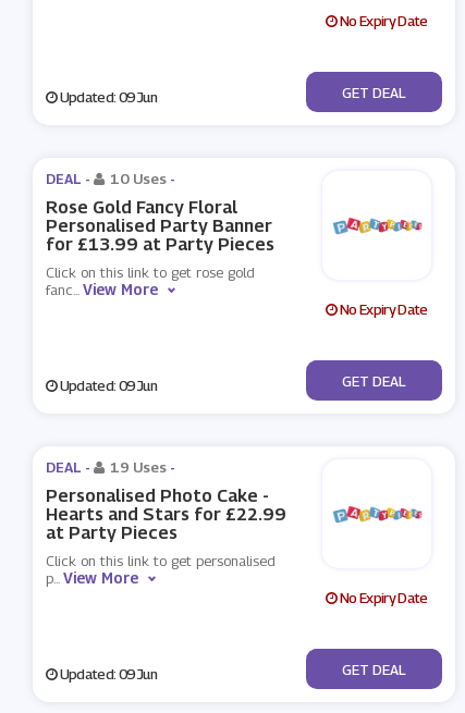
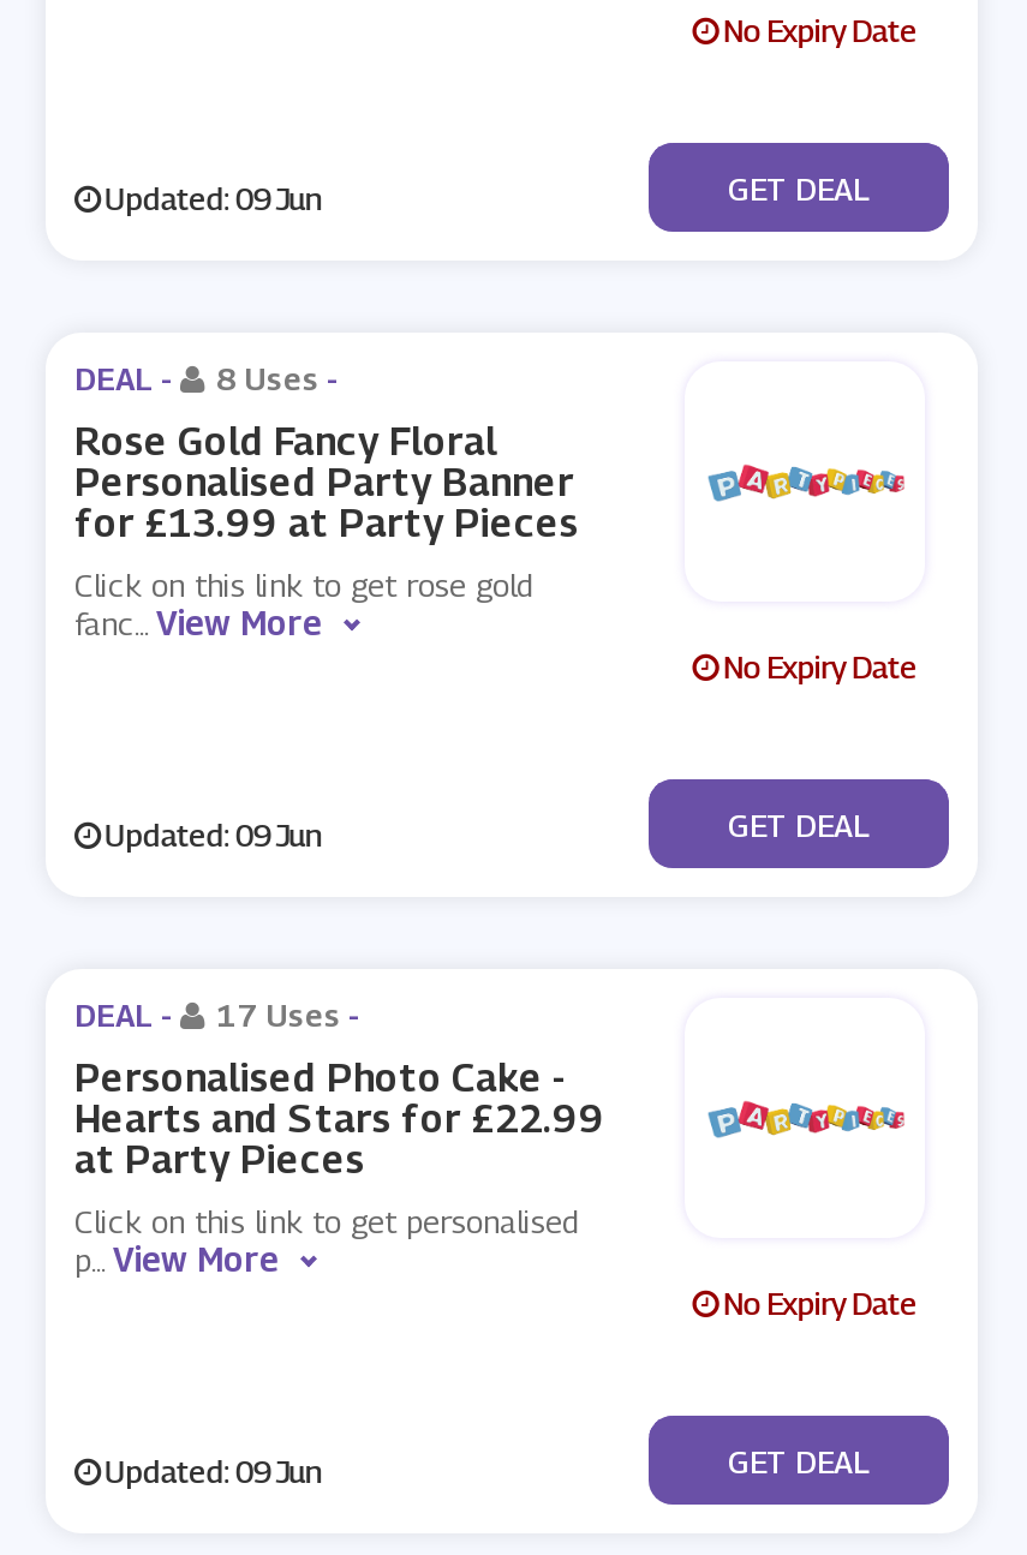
[46,170,175,188] DEAL - 10 Uses - -> [74,360,339,399] DEAL - 8 Uses -
[46,459,175,476] DEAL - 19 Uses - -> [74,997,360,1035] DEAL - 17 Uses -

